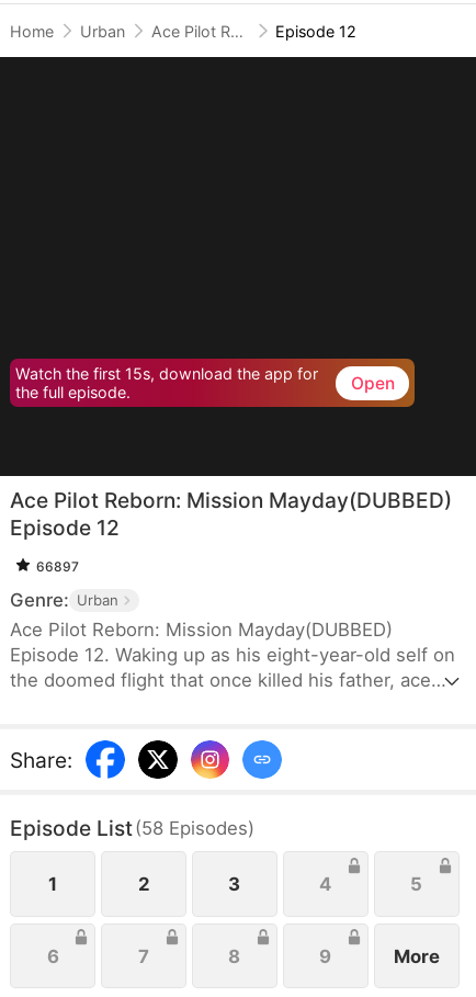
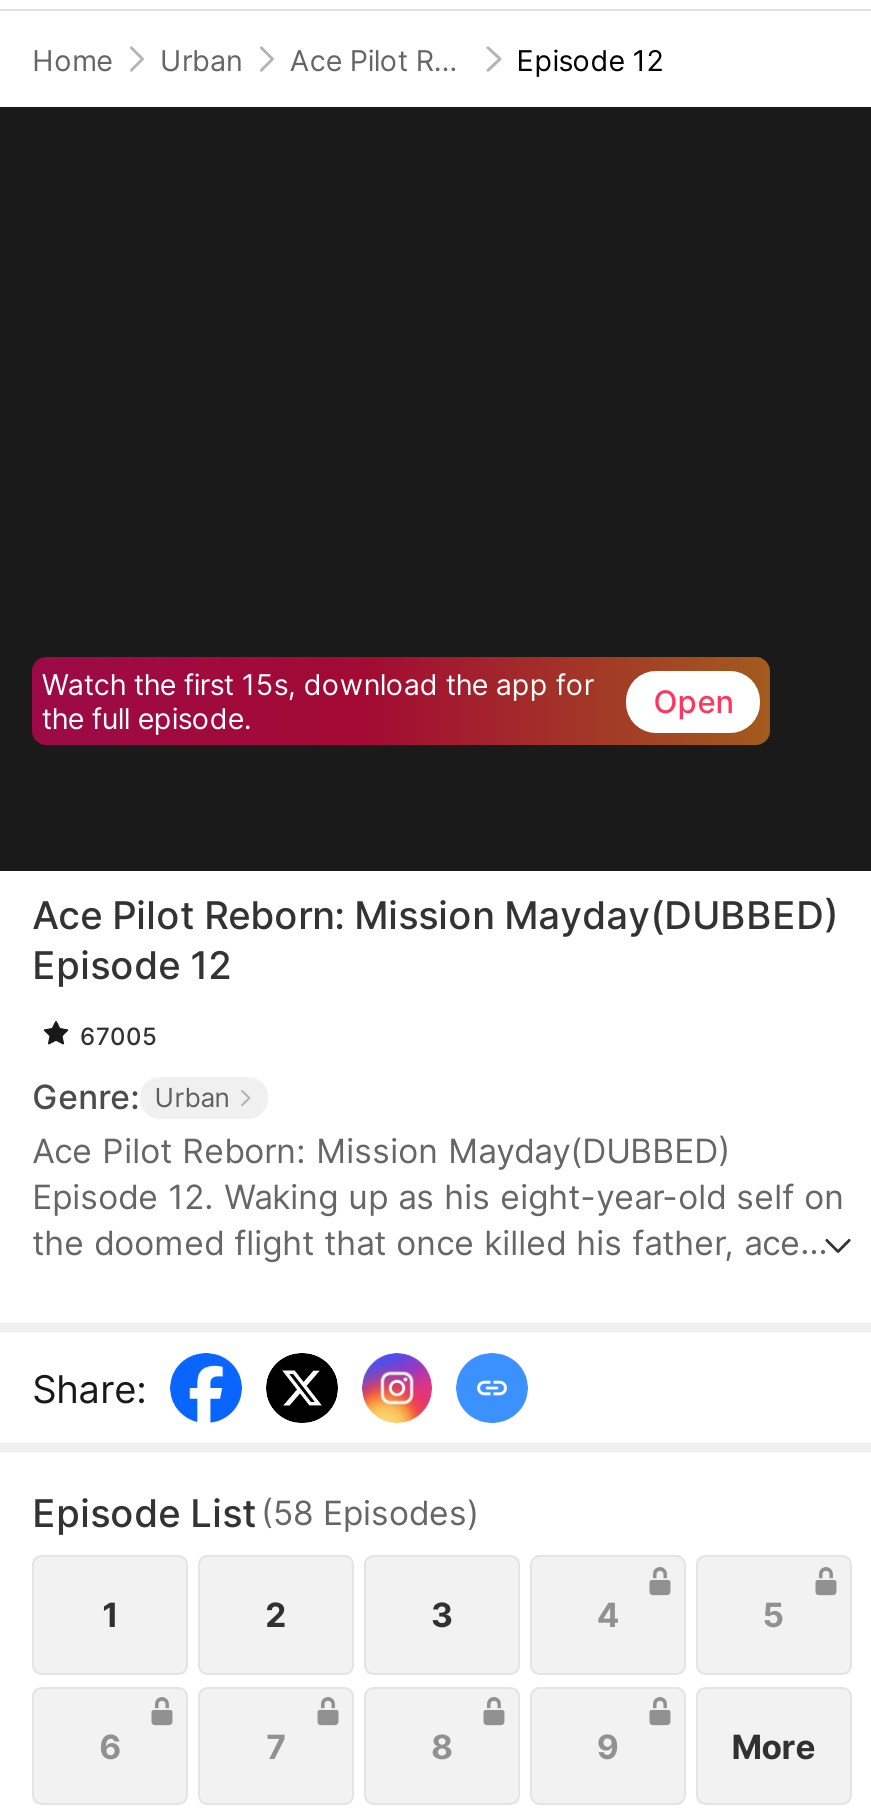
[36,558,79,574] 66897 -> [80,1020,156,1050] 67005

